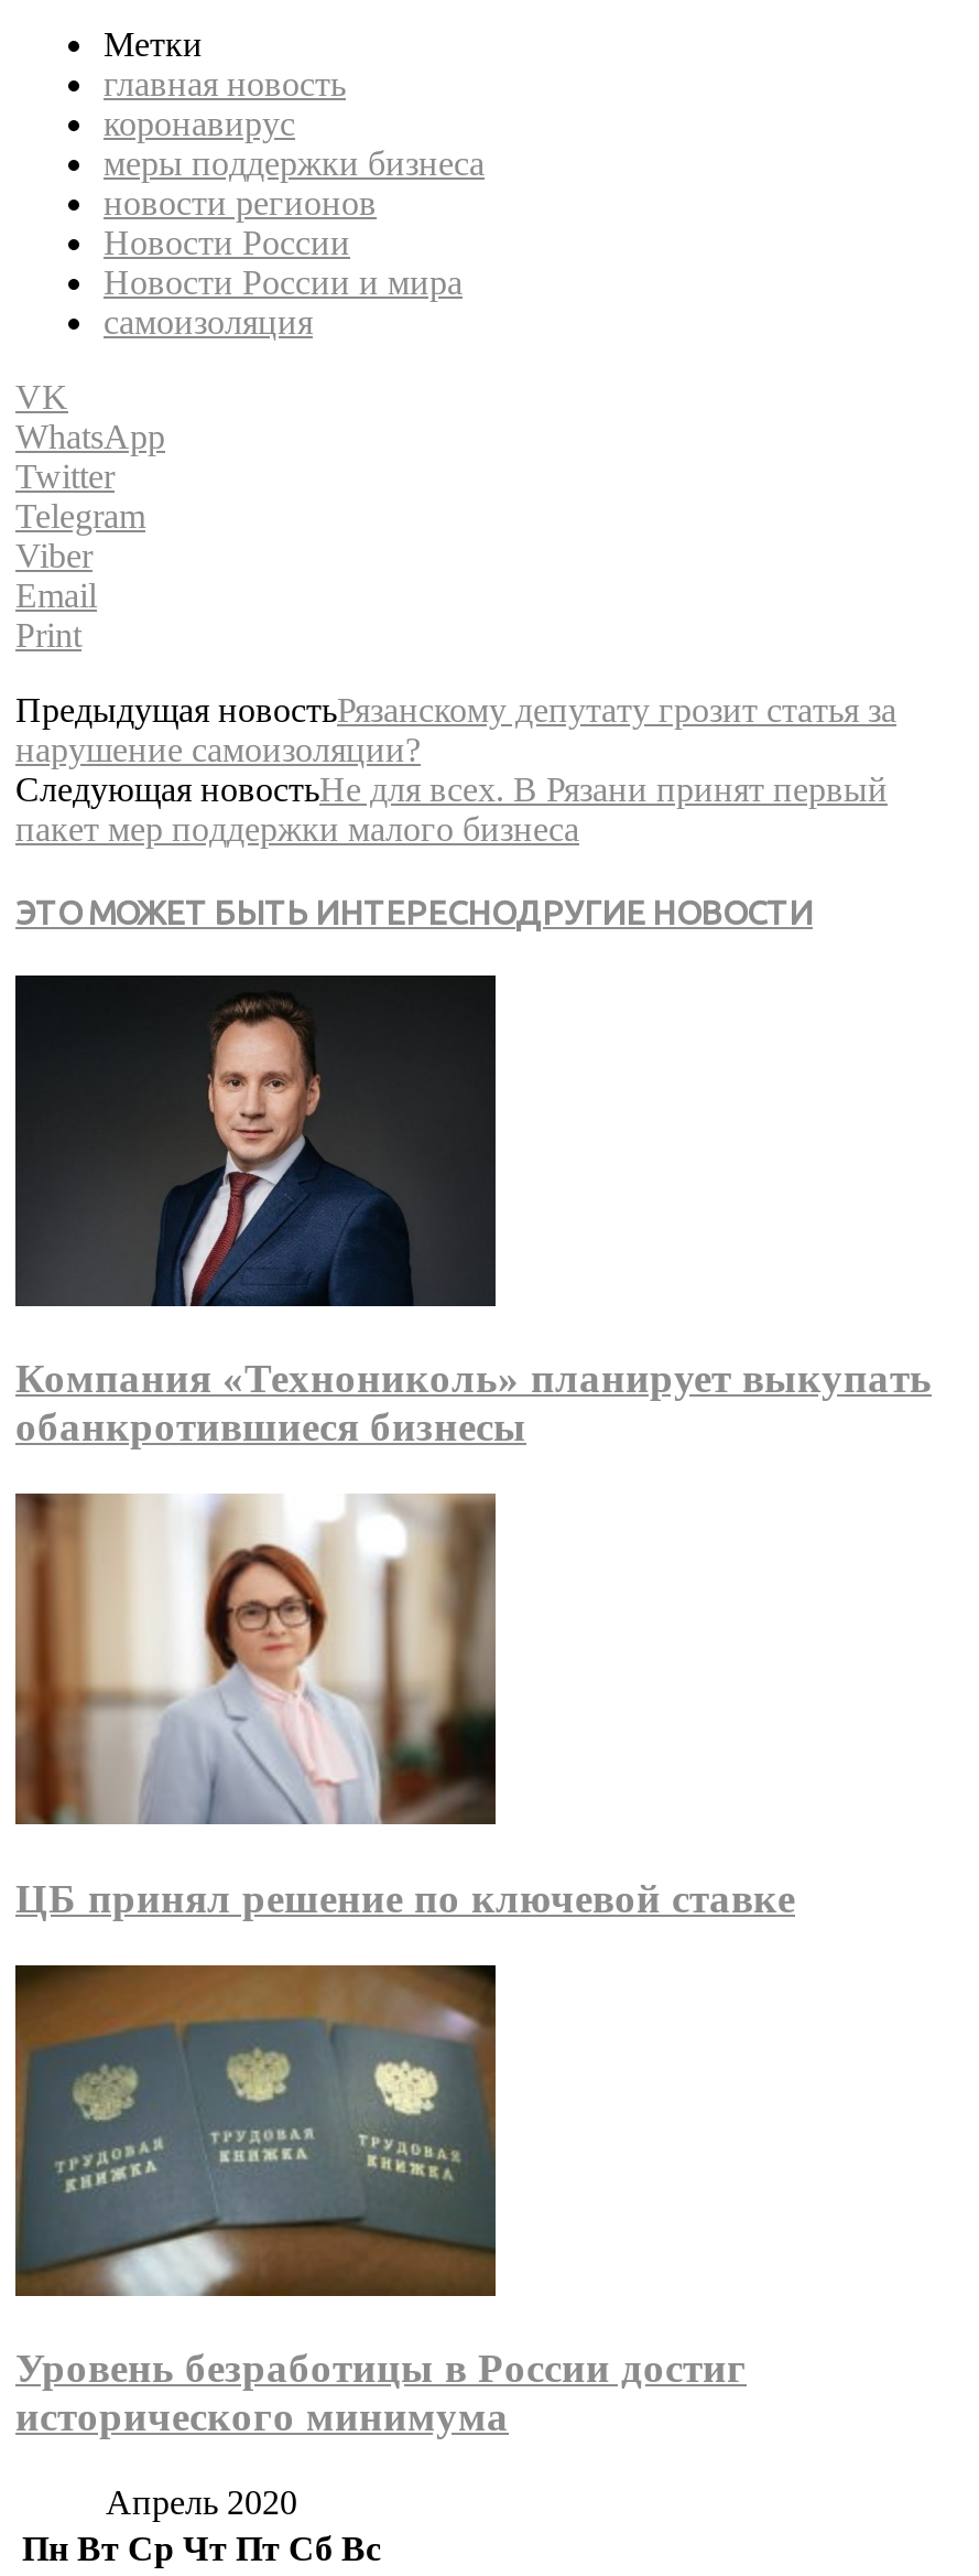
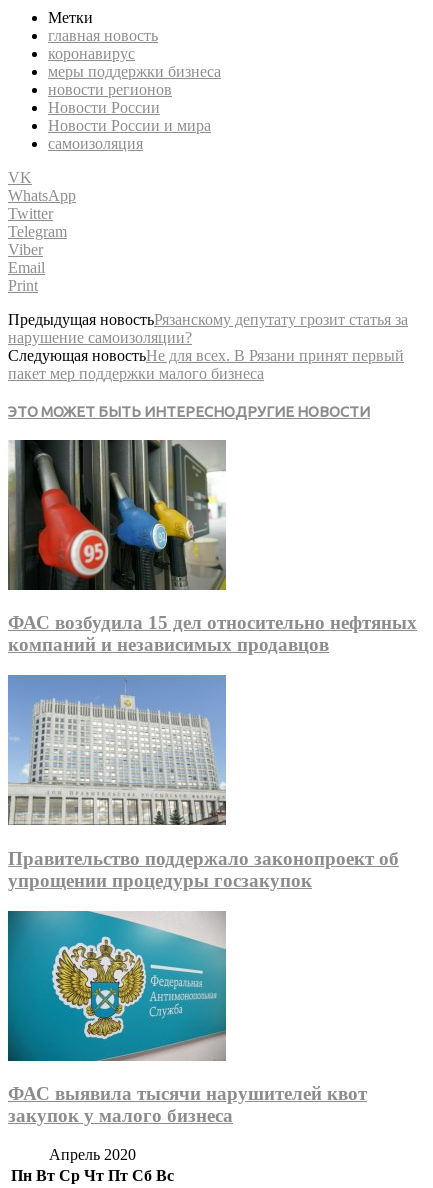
[13,973,932,1450] [image] | Компания «Технониколь» планирует выкупать | обанкротившиеся бизнесы -> [8,440,417,655] [image] | ФАС возбудила 15 дел относительно нефтяных | компаний и независимых продавцов
[13,1491,795,1921] [image] | ЦБ принял решение по ключевой ставке -> [7,685,399,891] [image] | Правительство поддержало законопроект об | упрощении процедуры госзакупок
[13,1985,747,2440] [image] | Уровень безработицы в России достиг | исторического минимума -> [7,910,367,1126] [image] | ФАС выявила тысячи нарушителей квот | закупок у малого бизнеса

